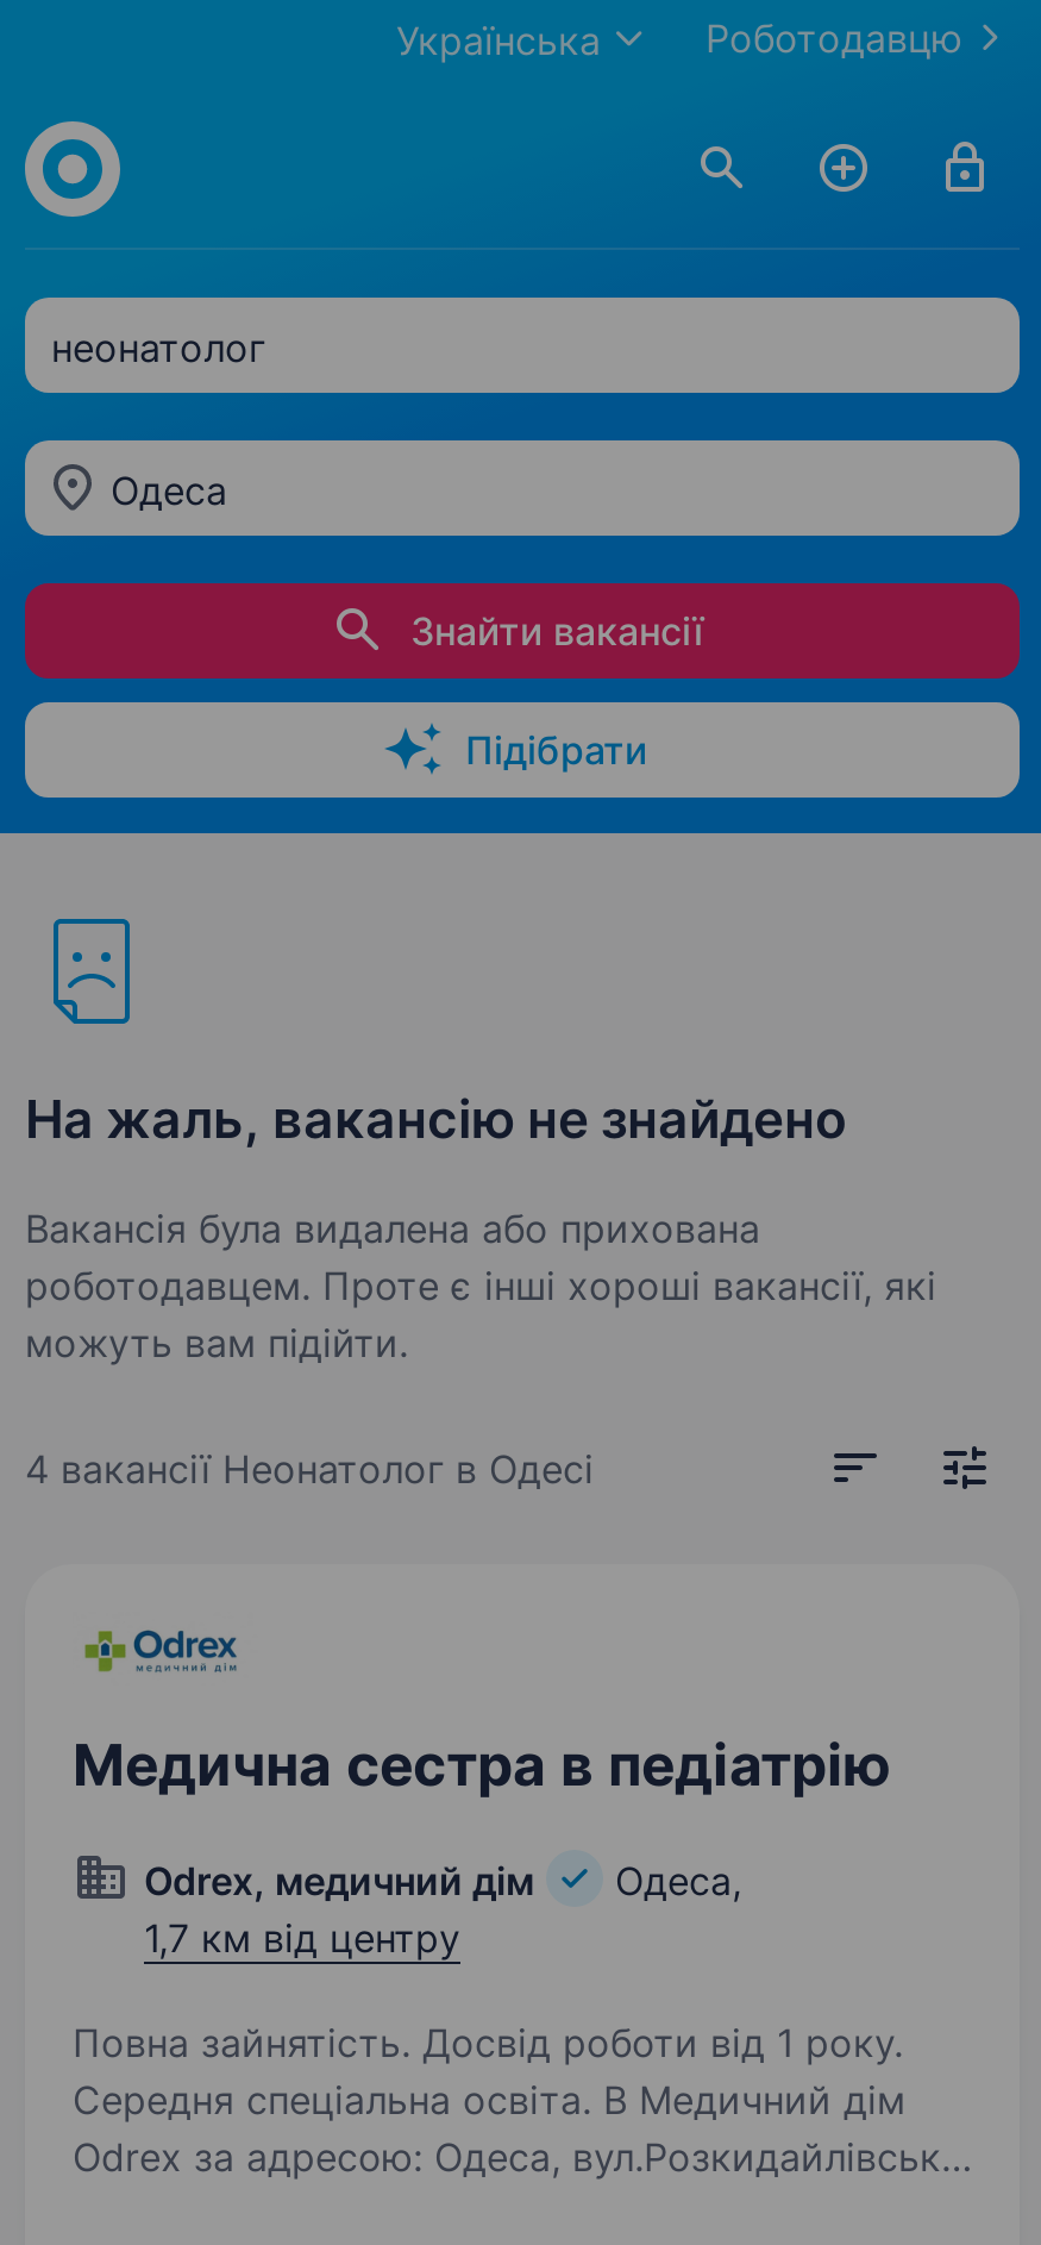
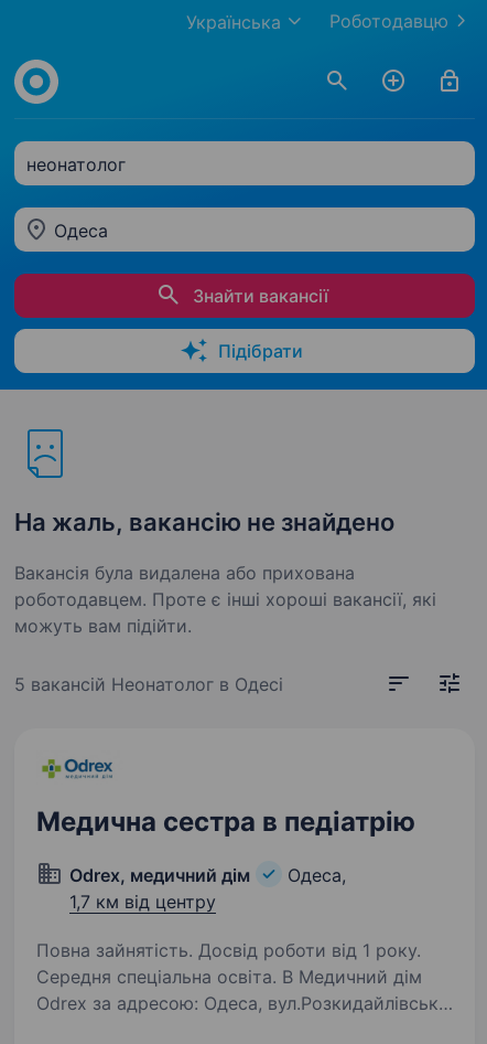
[25,1445,594,1493] 4 вакансії Неонатолог в Одесі -> [14,673,283,695] 5 вакансій Неонатолог в Одесі

